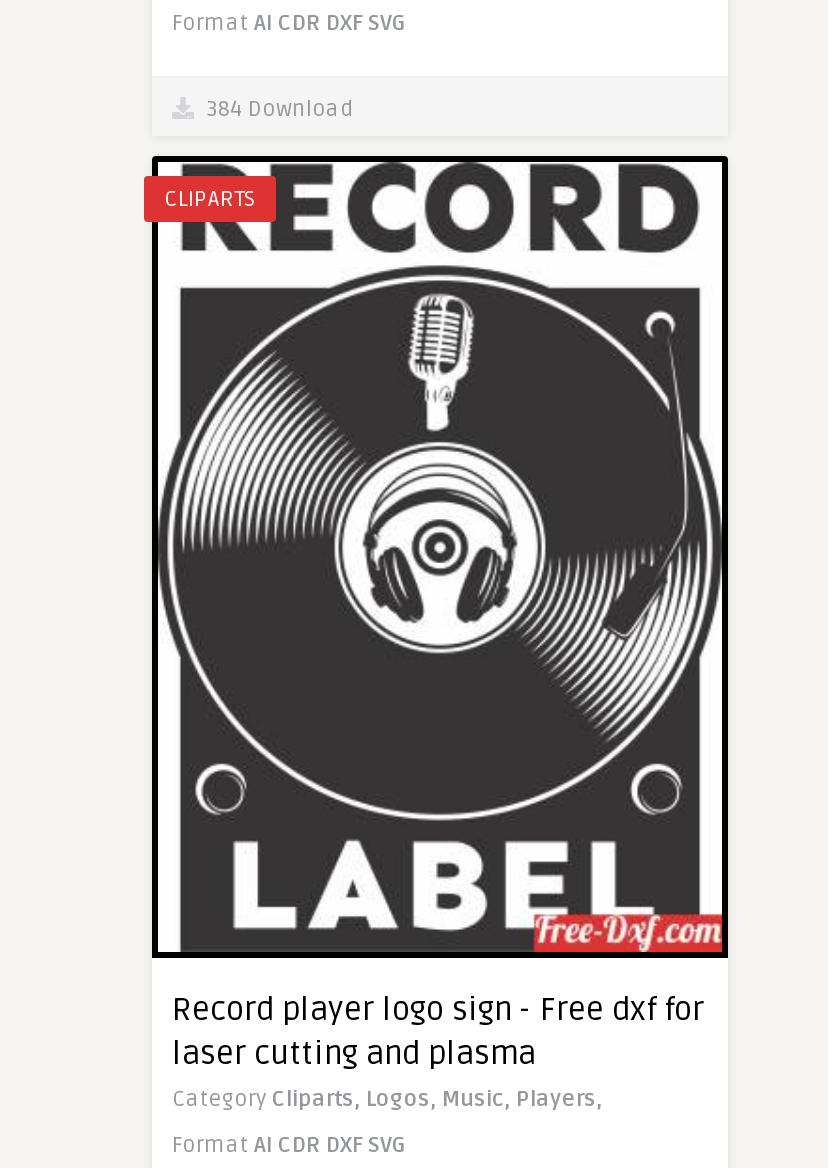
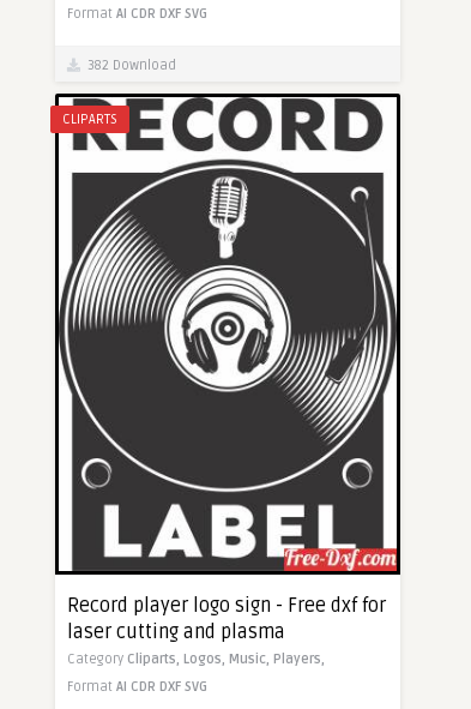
[194,96,354,122] 384 Download -> [80,57,176,73] 382 Download

